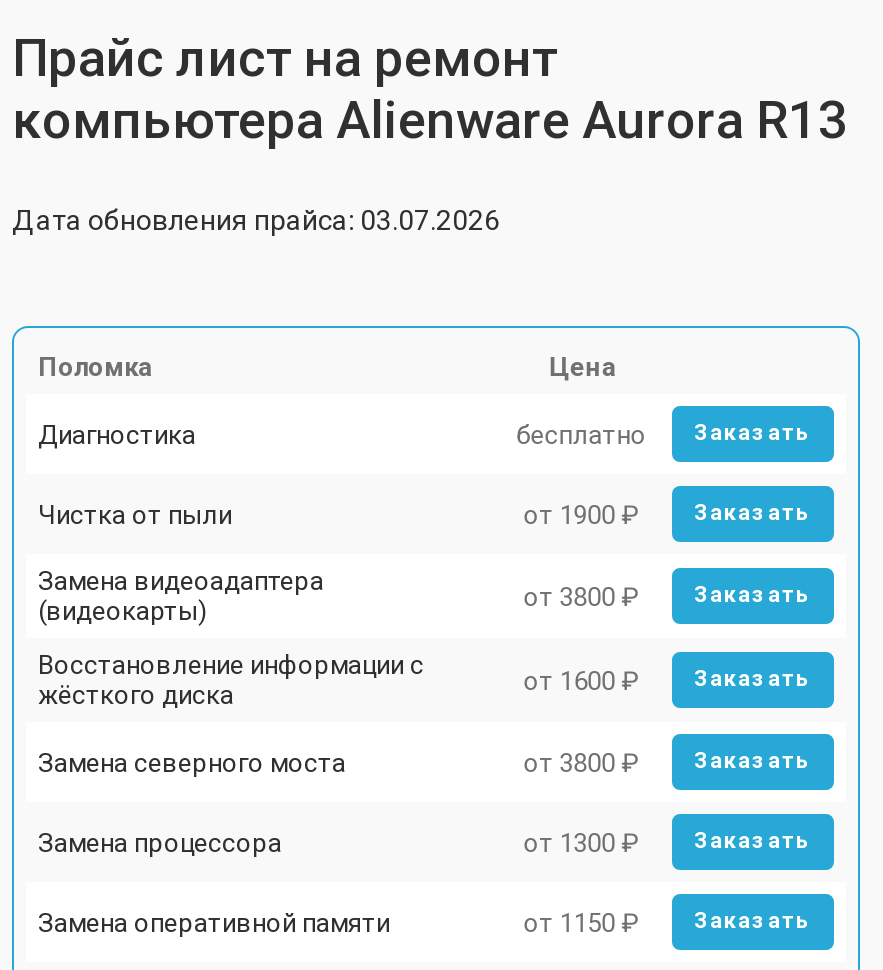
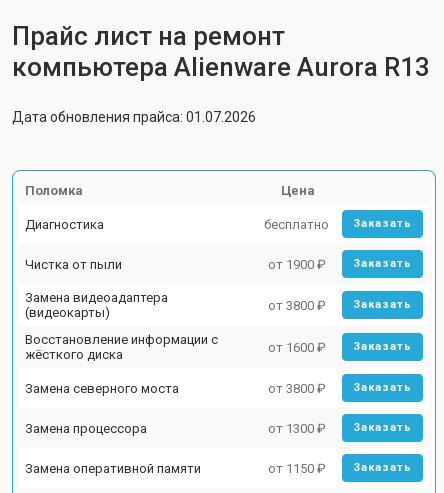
[12,204,500,236] Дата обновления прайса: 03.07.2026 -> [12,109,256,125] Дата обновления прайса: 01.07.2026

